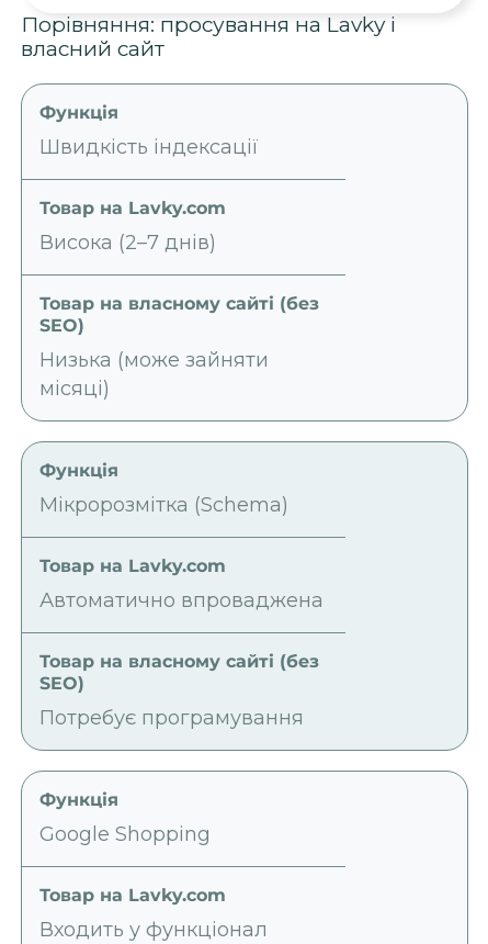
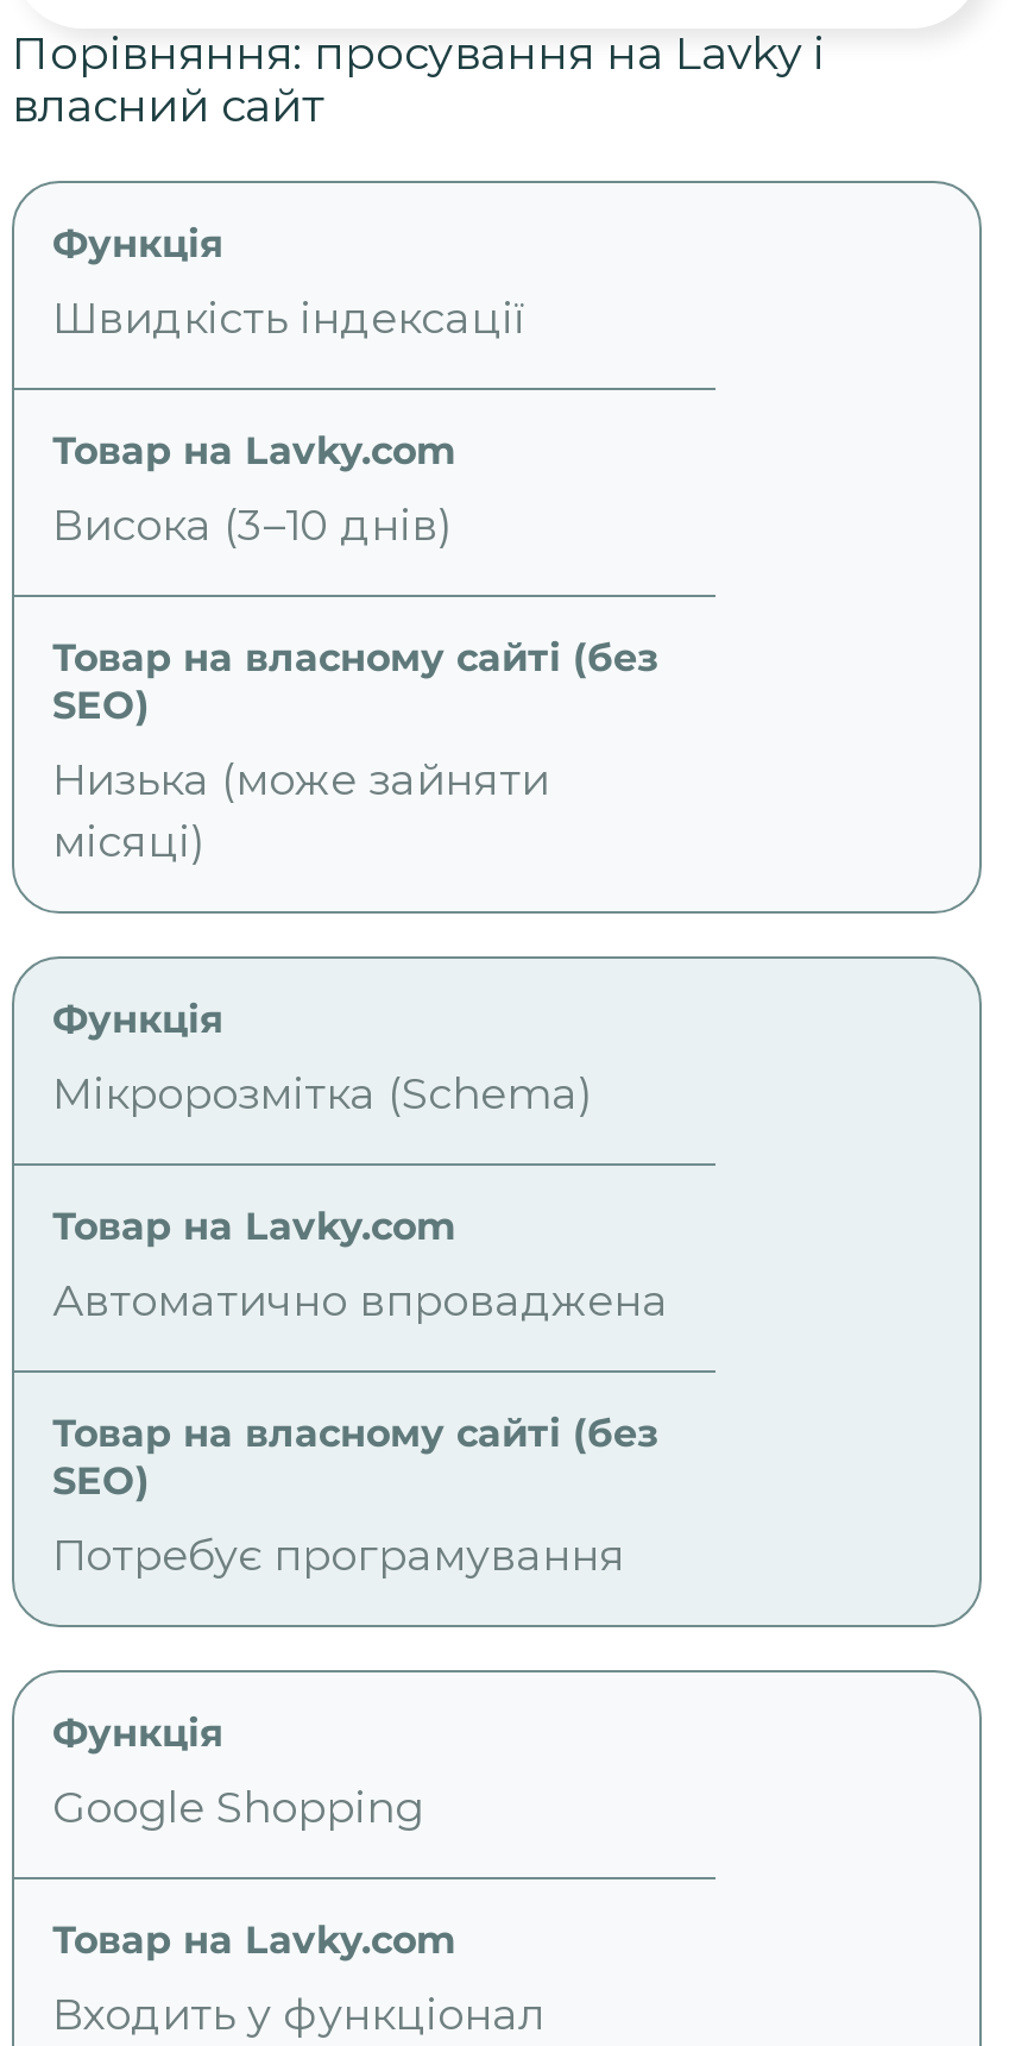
[39,230,216,254] Висока (2–7 днів) -> [52,499,452,551] Висока (3–10 днів)

